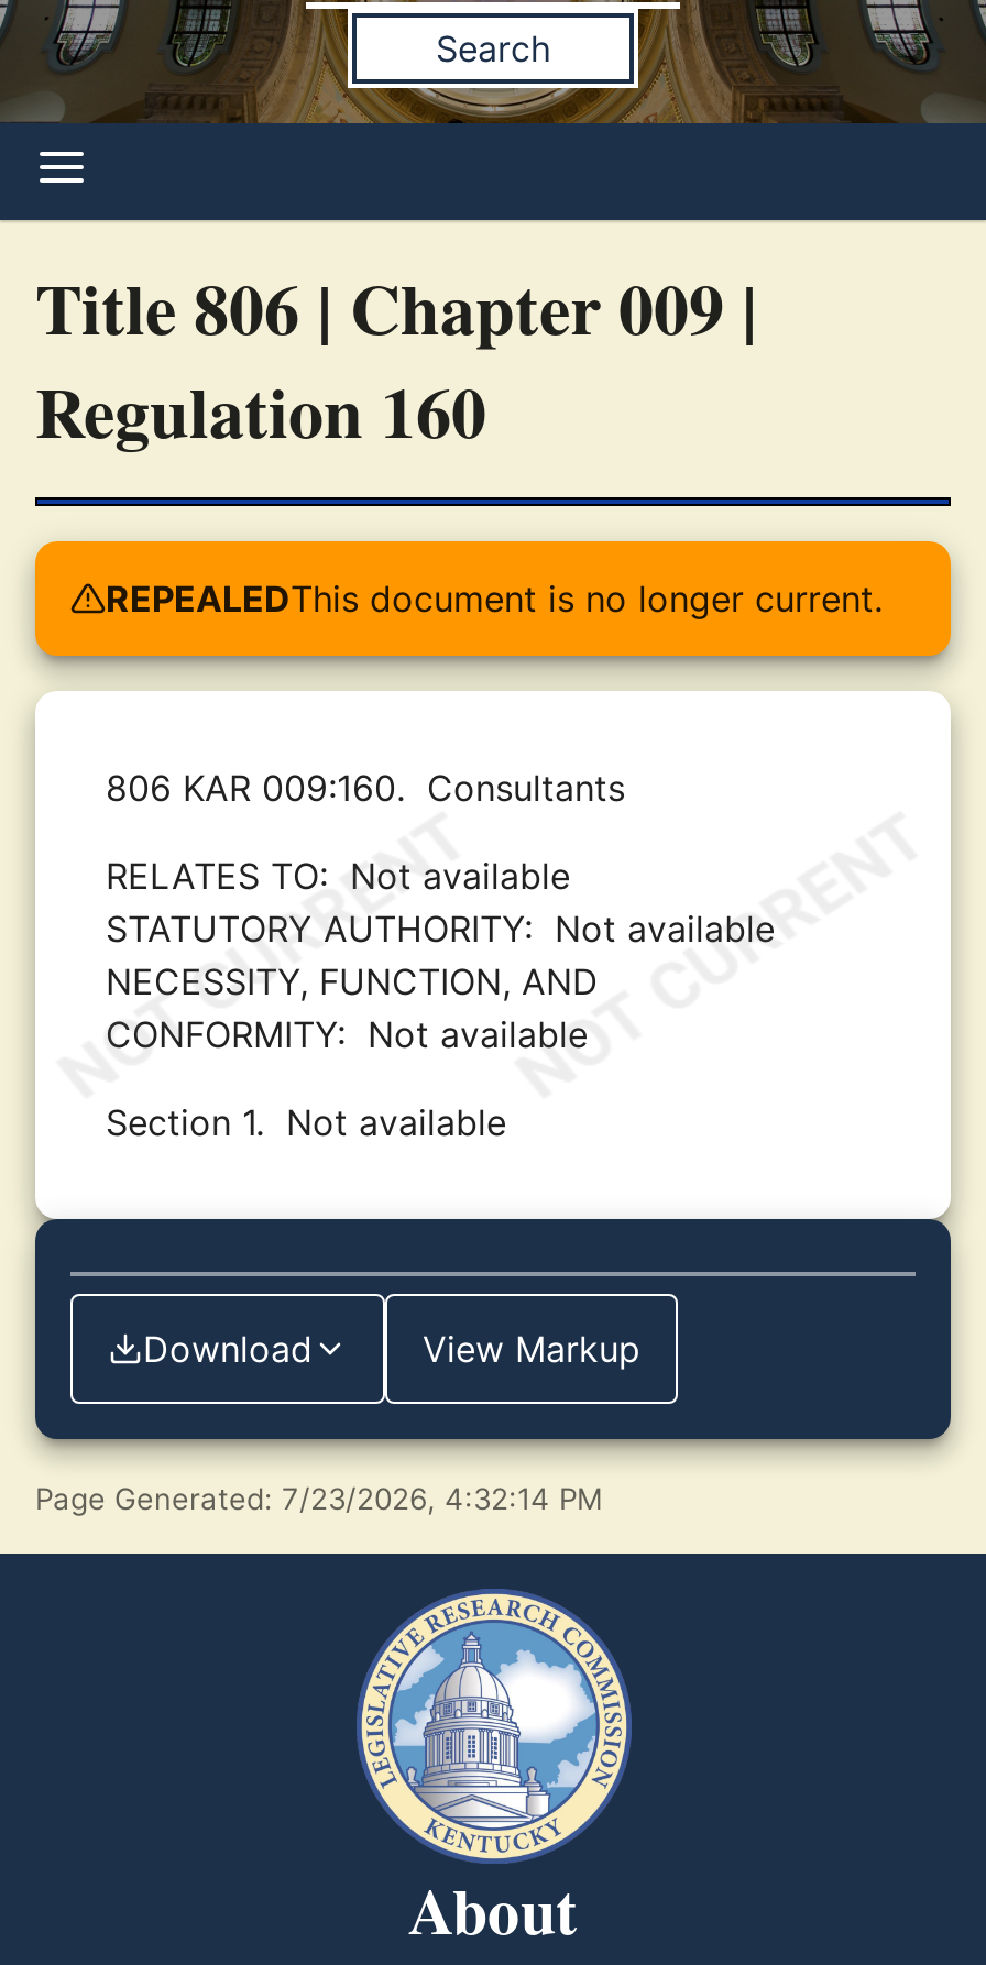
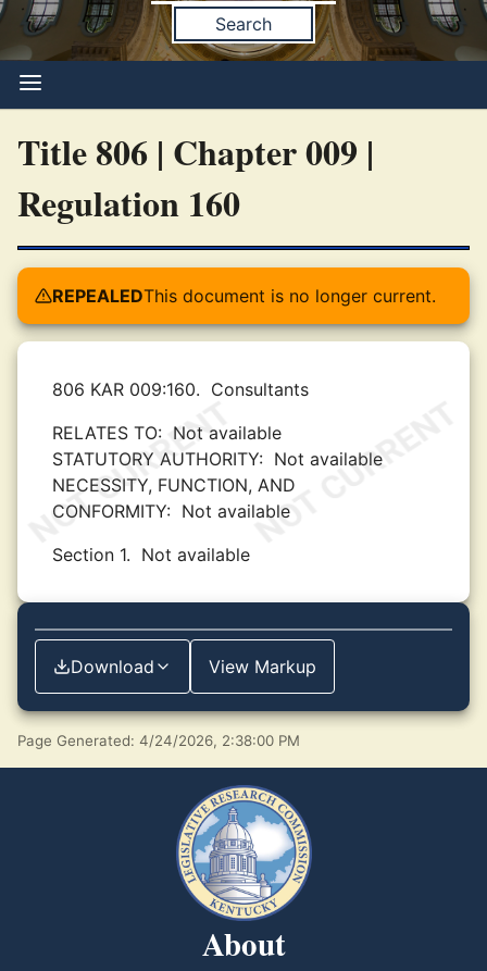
[35,1481,603,1516] Page Generated: 7/23/2026, 4:32:14 PM -> [17,732,300,749] Page Generated: 4/24/2026, 2:38:00 PM

